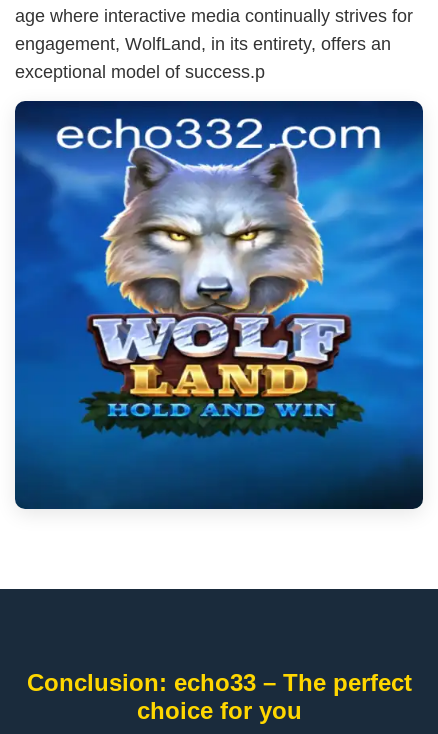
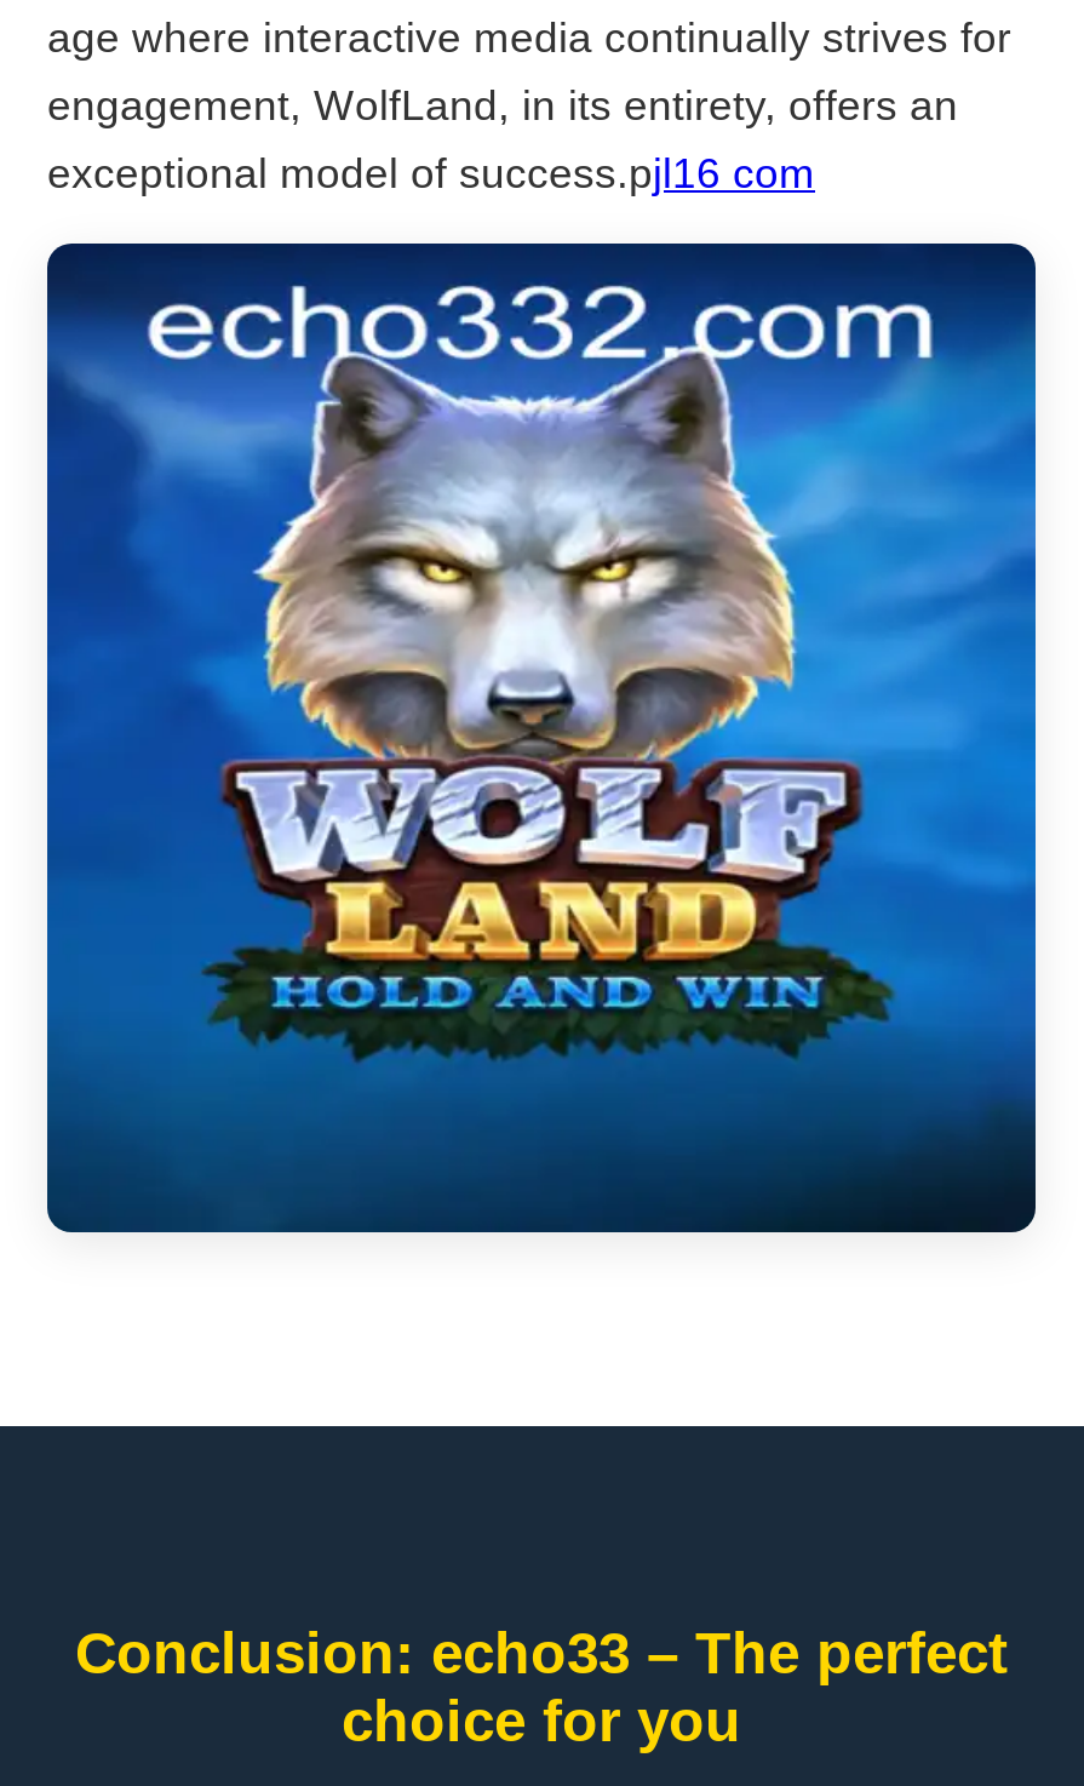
[15,62,265,82] exceptional model of success.p -> [47,149,815,198] exceptional model of success.pjl16 com

